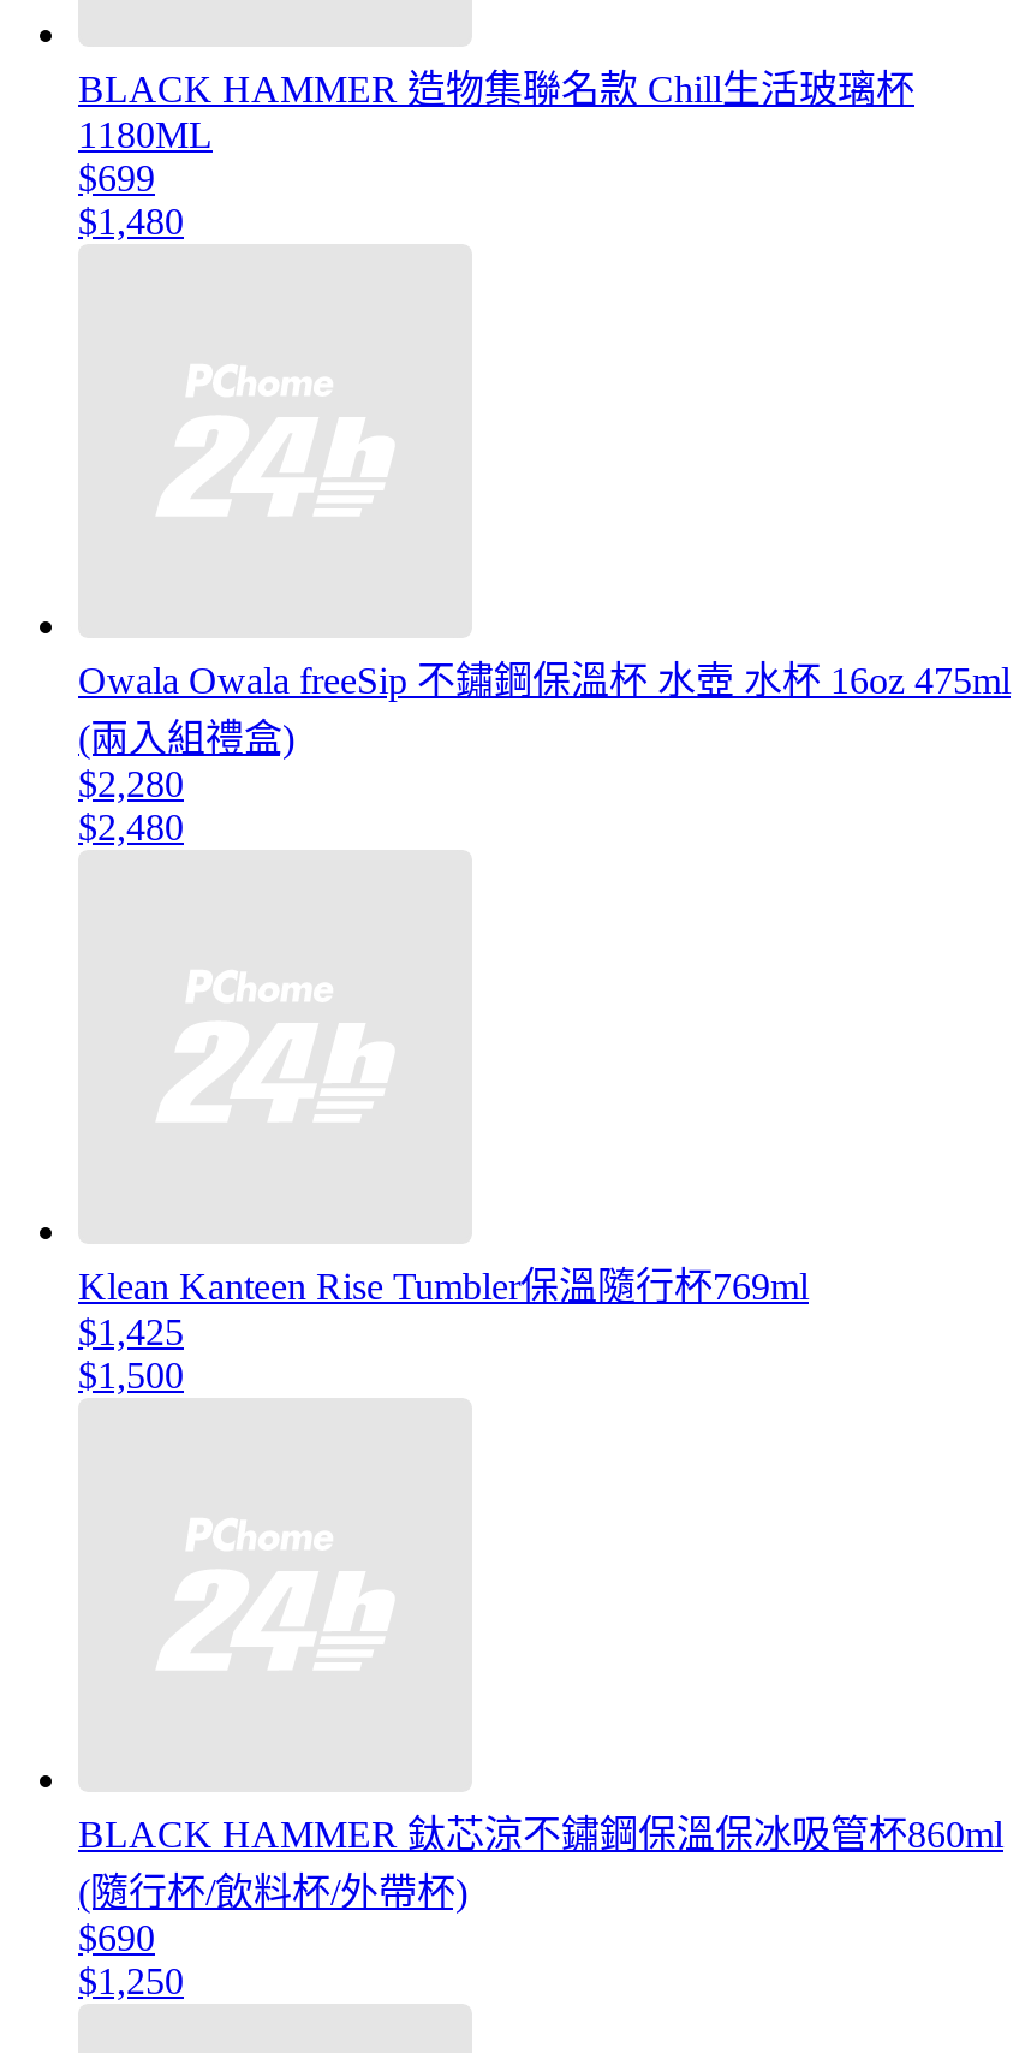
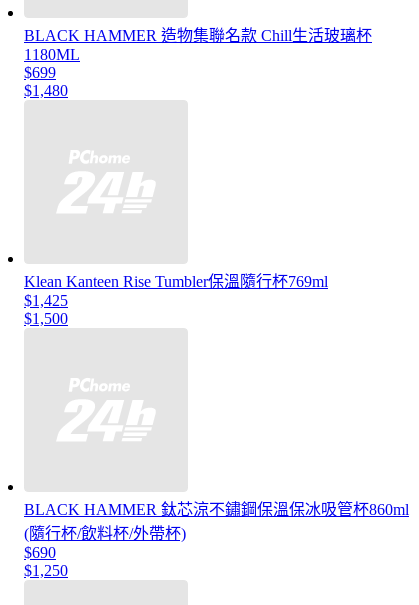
[78,661,1011,848] Owala Owala freeSip 不鏽鋼保溫杯 水壺 水杯 16oz 475ml | (兩入組禮盒) | $2,280 | $2,480 -> none

